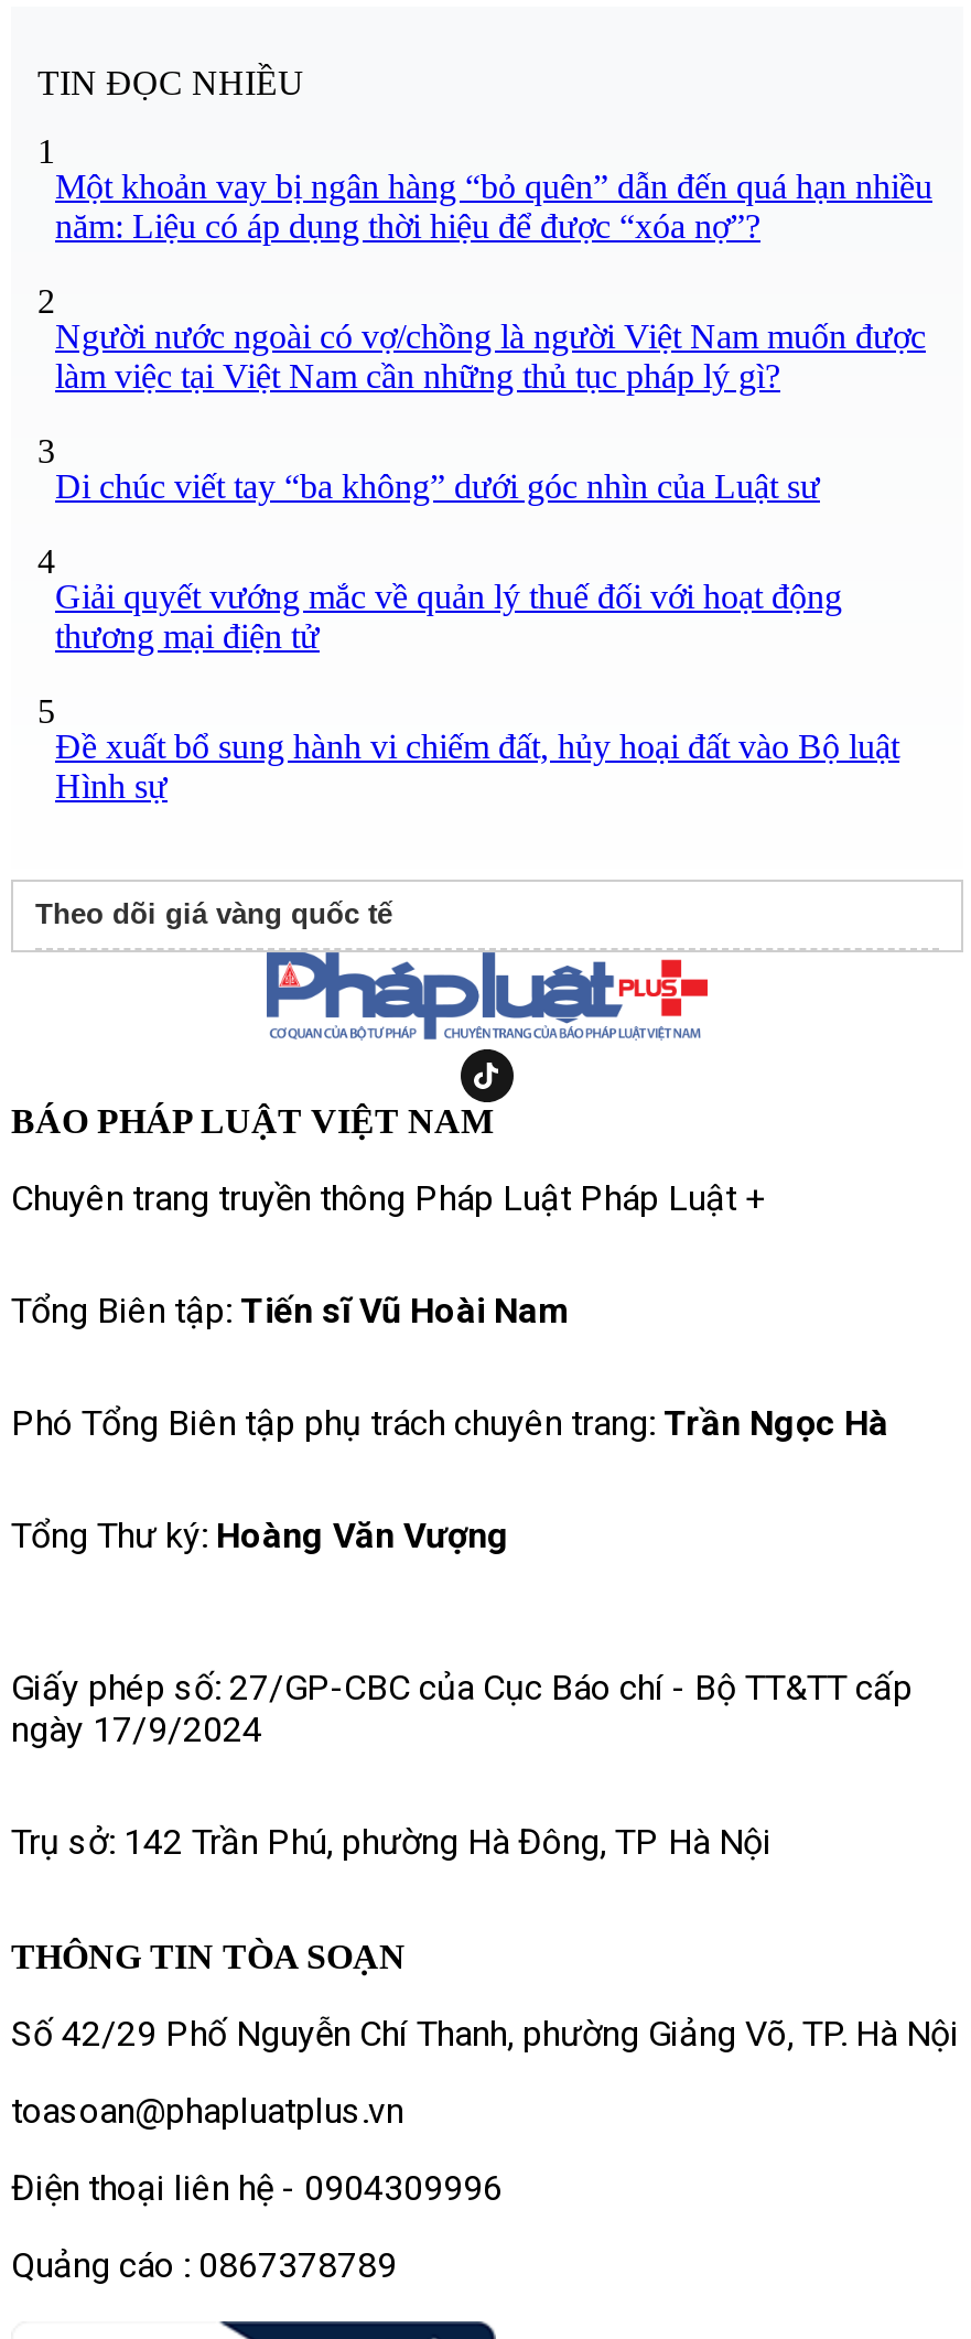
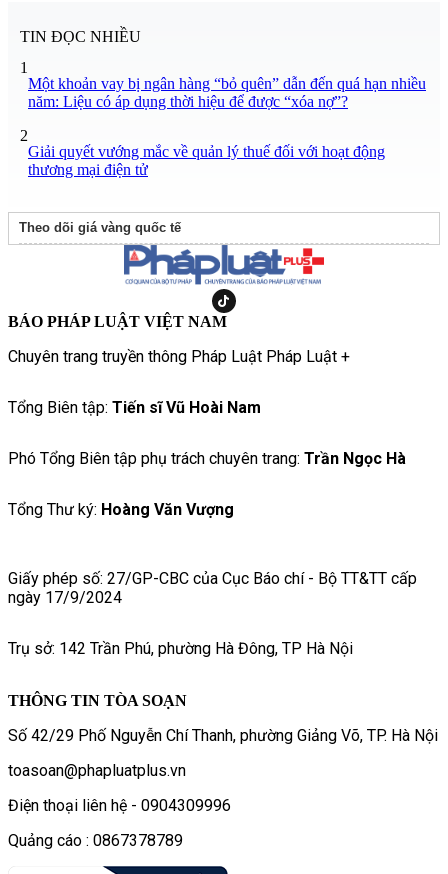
[37,317,926,579] Người nước ngoài có vợ/chồng là người Việt Nam muốn được | làm việc tại Việt Nam cần những thủ tục pháp lý gì? | 3 | Di chúc viết tay “ba không” dưới góc nhìn của Luật sư | 4 -> none
[37,692,899,804] 5 | Đề xuất bổ sung hành vi chiếm đất, hủy hoại đất vào Bộ luật | Hình sự -> none

